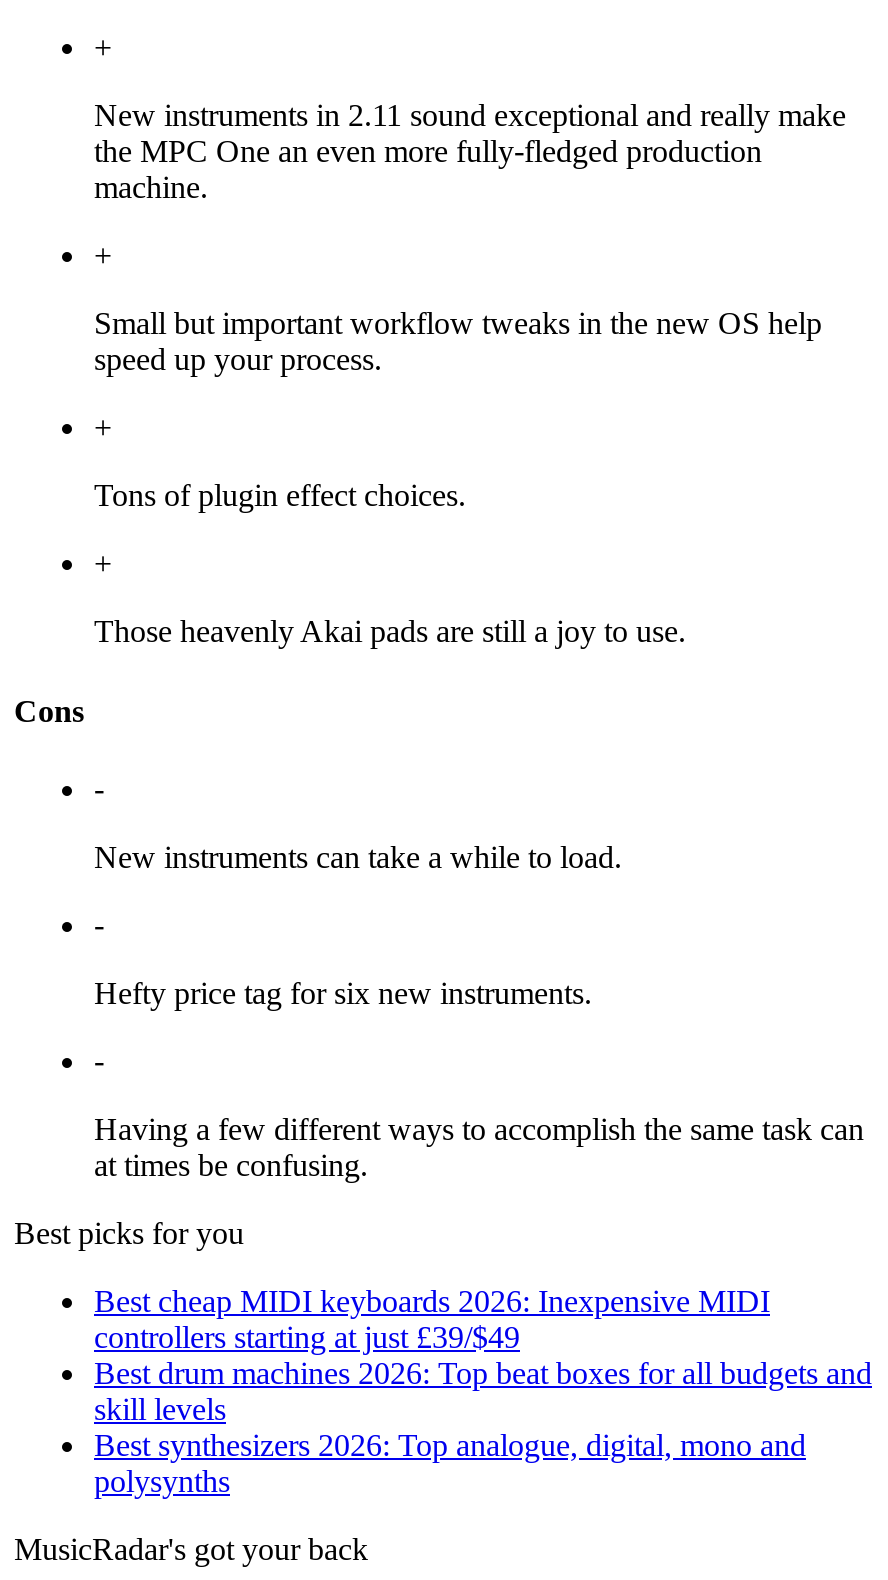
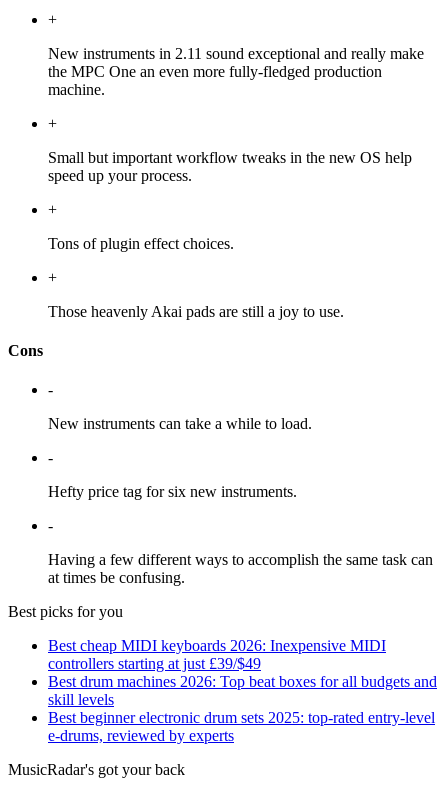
[94,1428,806,1498] Best synthesizers 2026: Top analogue, digital, mono and | polysynths -> [48,709,435,744] Best beginner electronic drum sets 2025: top-rated entry-level | e-drums, reviewed by experts

